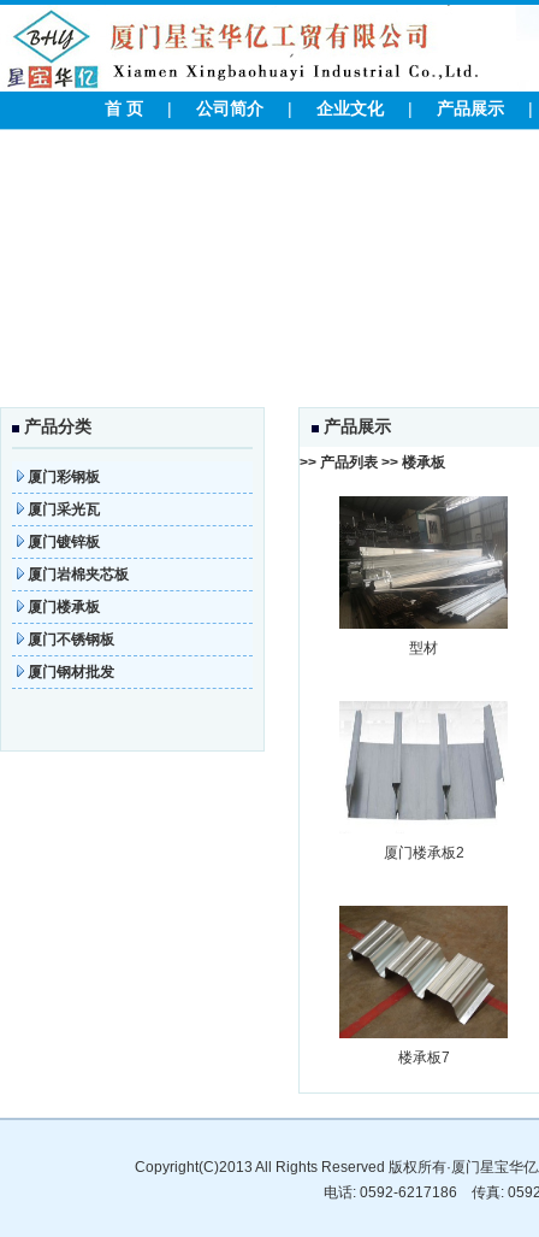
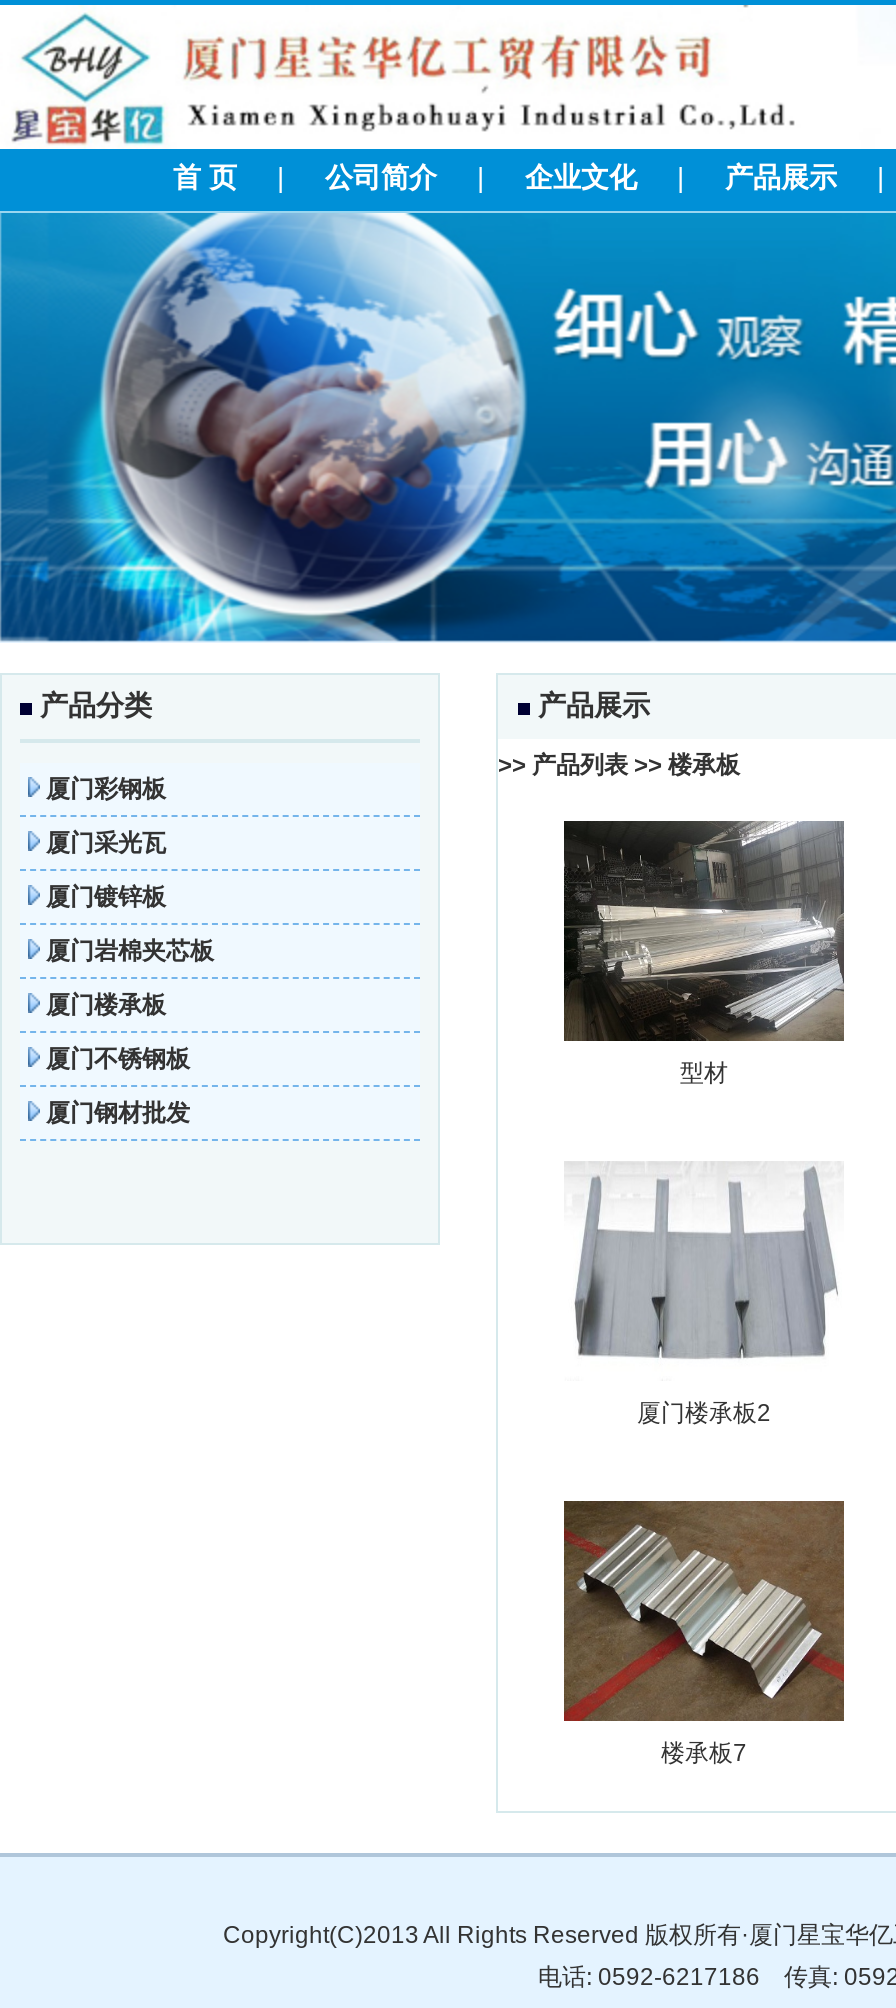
none -> [6,211,890,643] [image]

